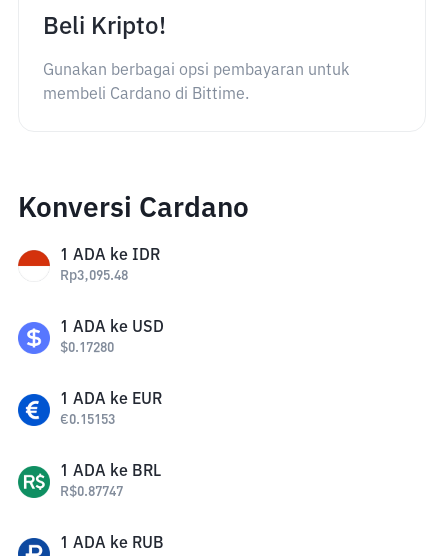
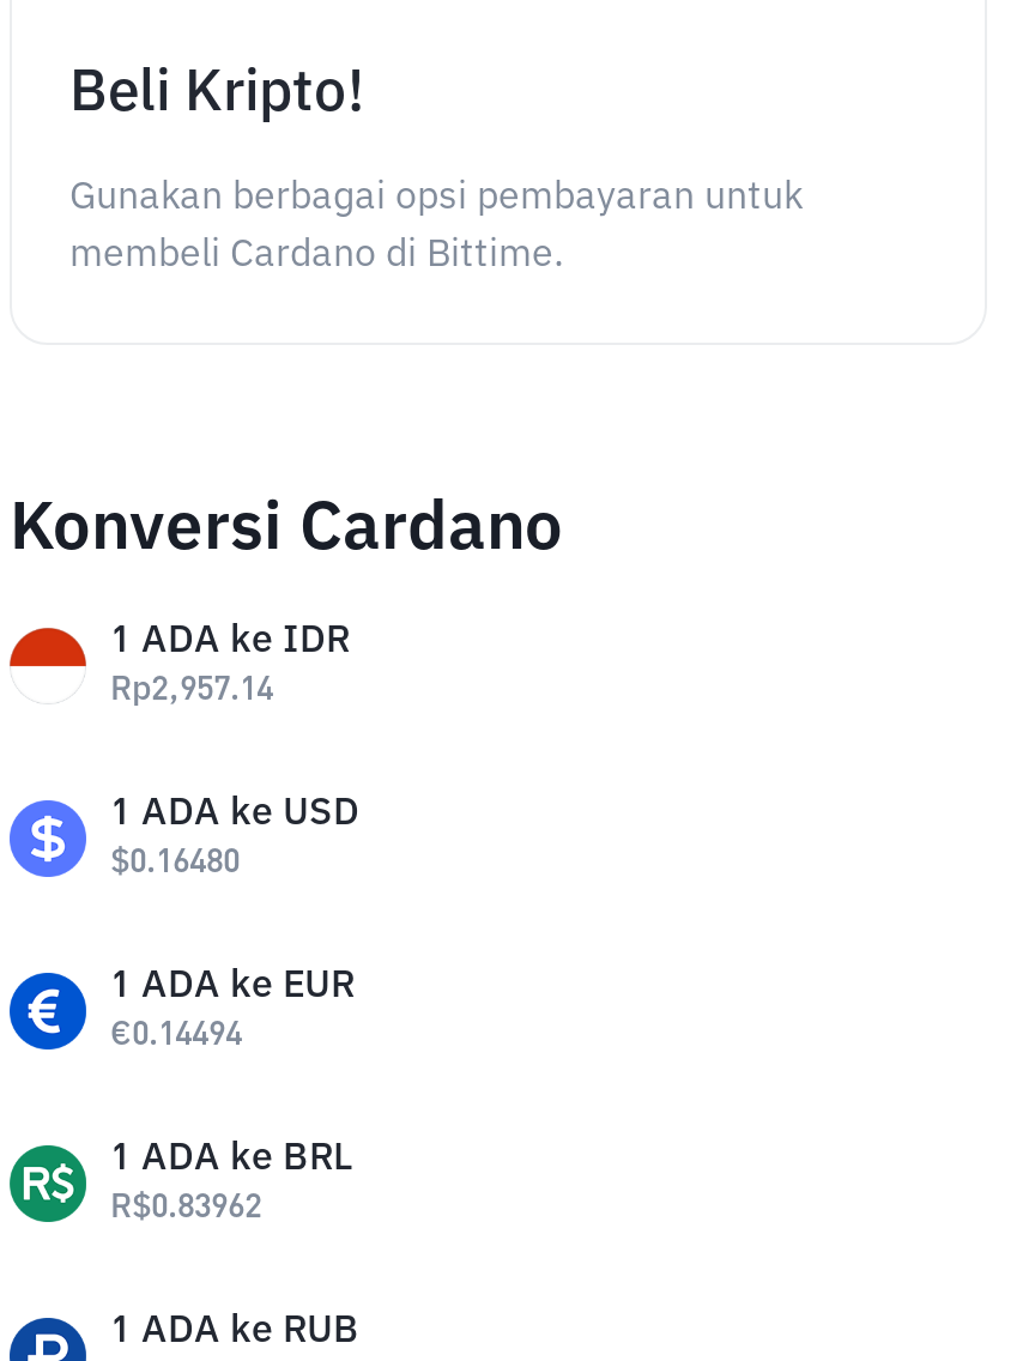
[60,269,128,283] Rp3,095.48 -> [110,673,273,707] Rp2,957.14
[60,341,114,355] $0.17280 -> [110,846,240,879] $0.16480
[60,413,115,427] €0.15153 -> [110,1018,242,1052] €0.14494
[60,485,123,499] R$0.87747 -> [110,1191,261,1224] R$0.83962

